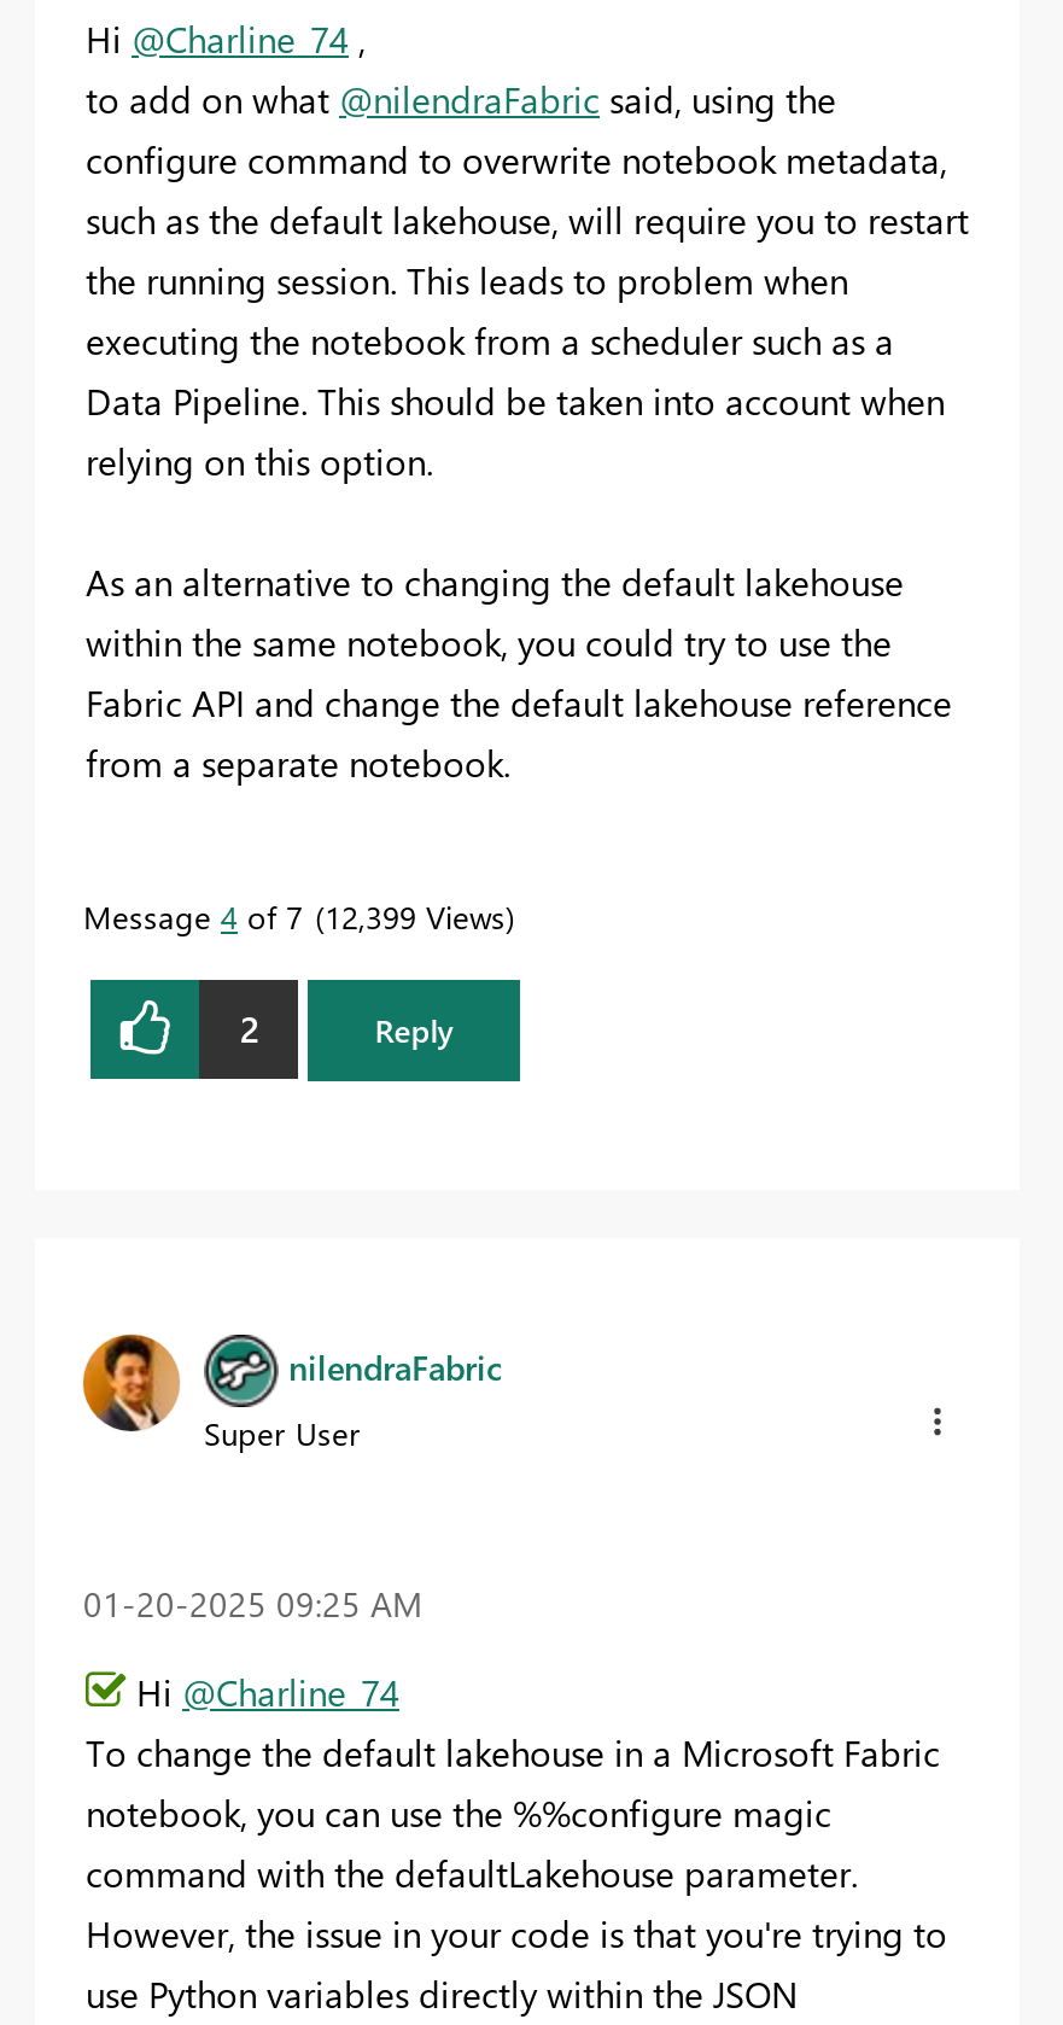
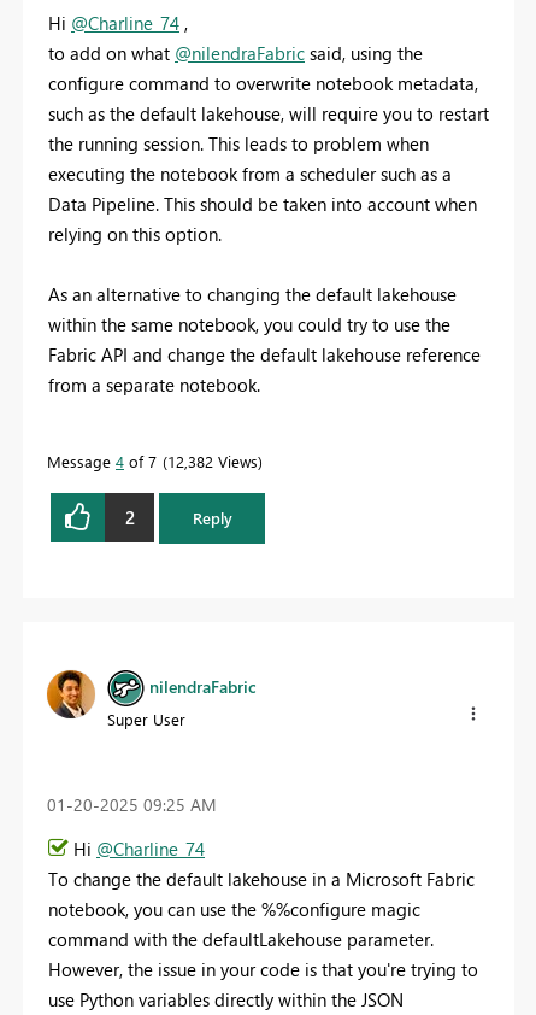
[83,895,506,936] Message 4 of 7 12,399 Views -> [47,451,258,471] Message 4 of 7 12,382 Views

